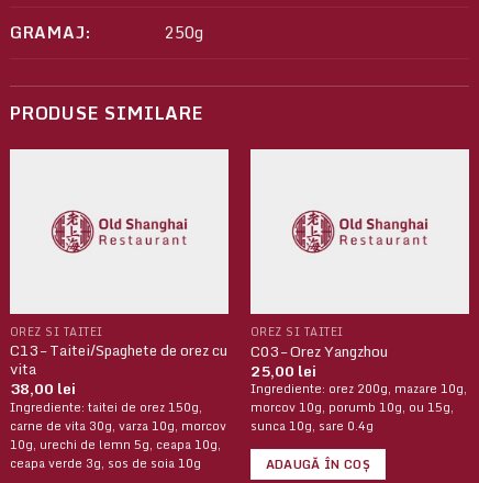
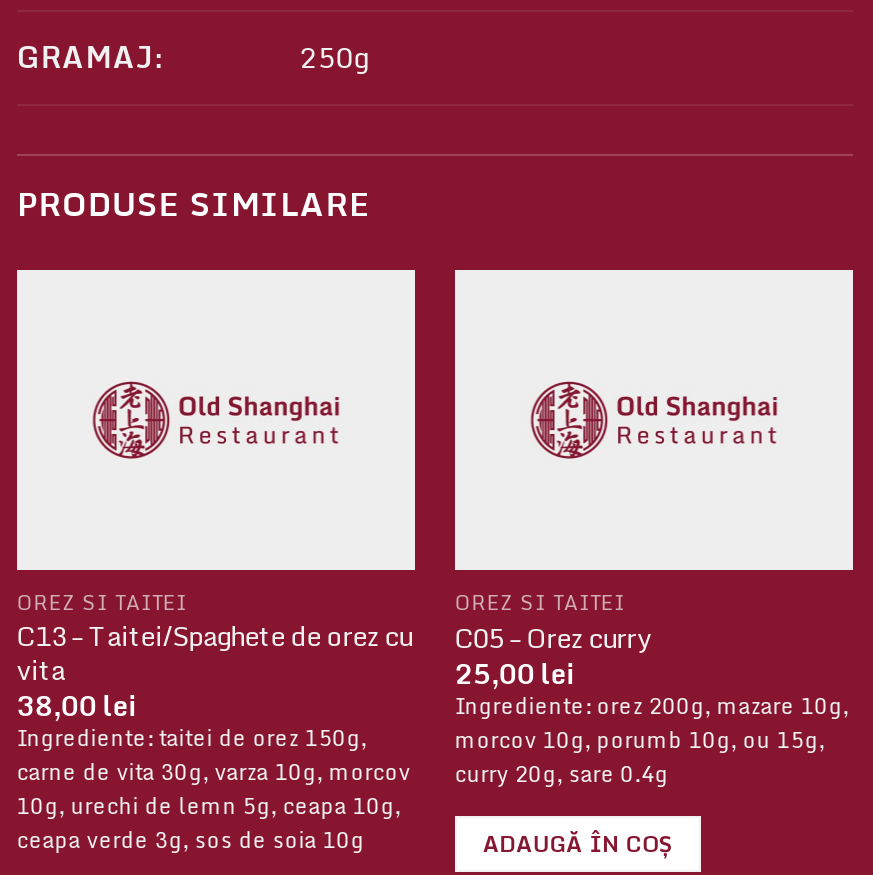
[250,339,388,363] C03 – Orez Yangzhou -> [455,615,651,659] C05 – Orez curry
[10,415,373,436] carne de vita 30g, varza 10g, morcov sunca 10g, sare 0.4g -> [17,755,669,792] carne de vita 30g, varza 10g, morcov curry 20g, sare 0.4g

